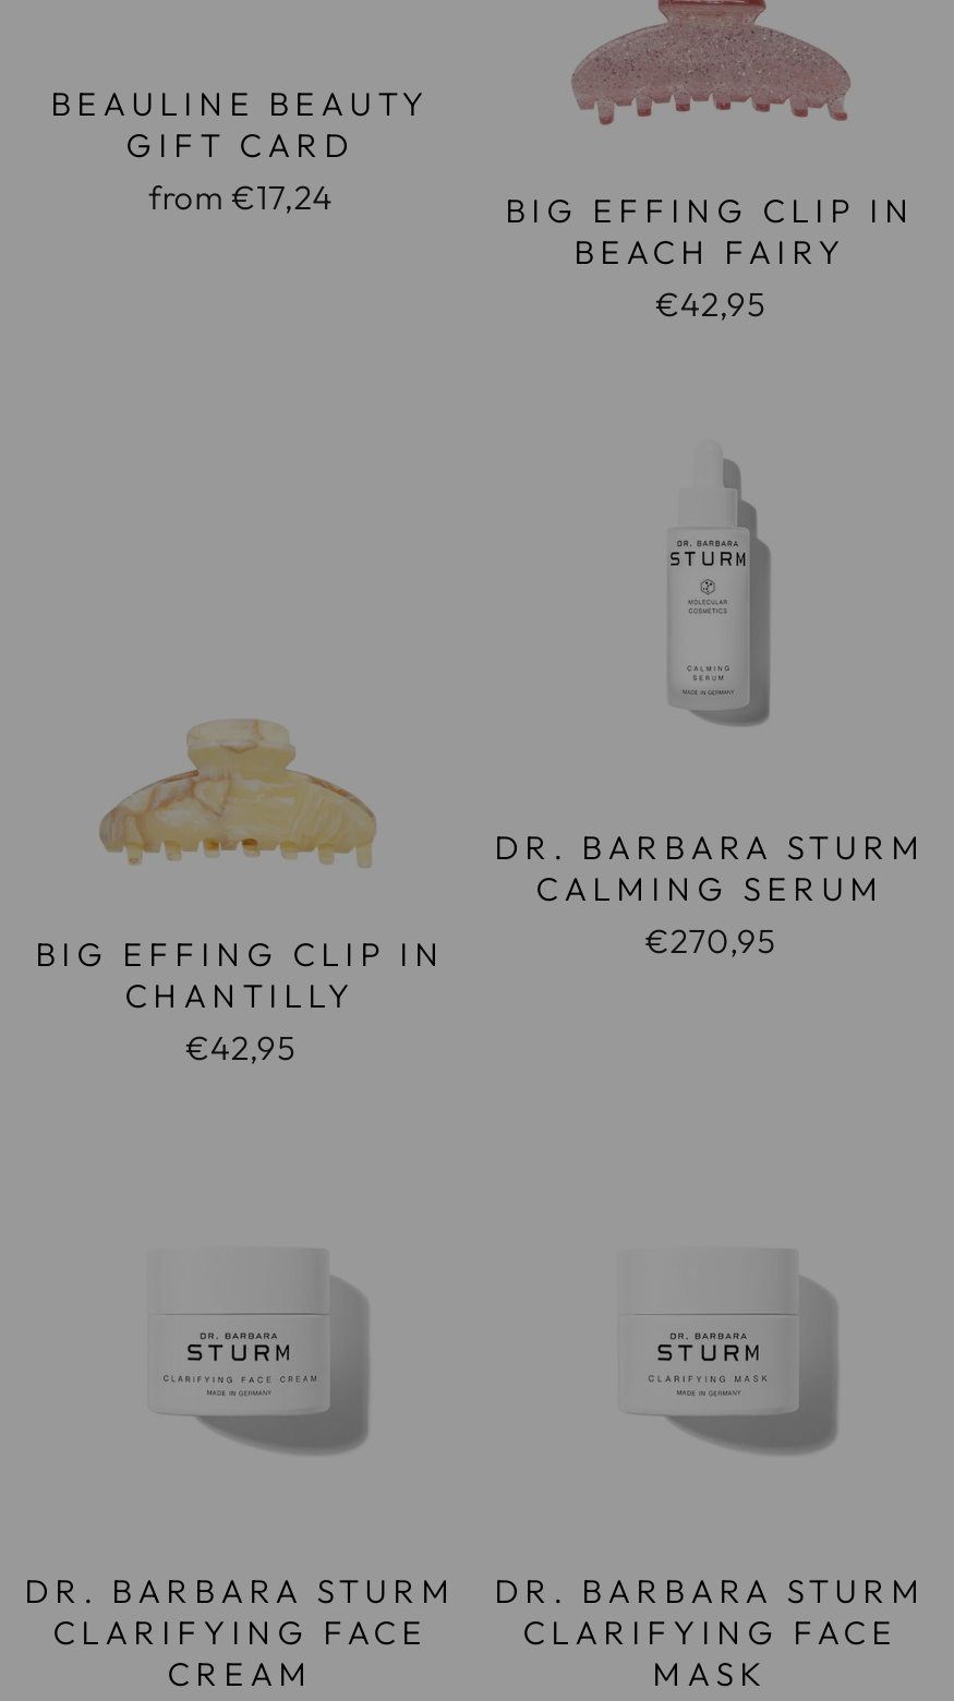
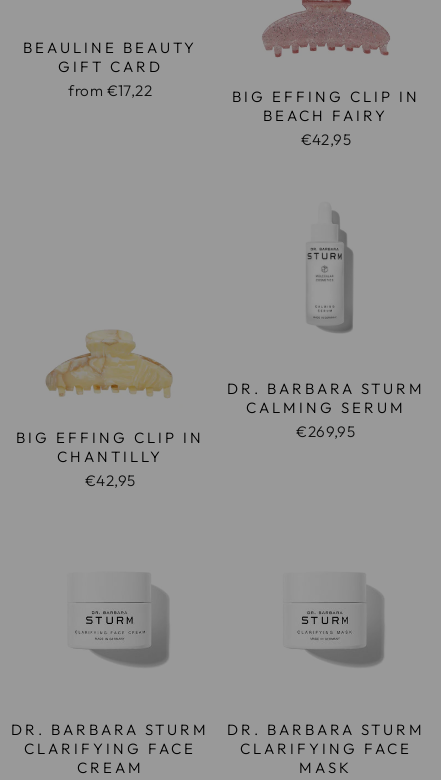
[148,176,333,217] from €17,24 -> [68,81,152,100] from €17,22
[645,920,776,961] €270,95 -> [296,422,355,441] €269,95

